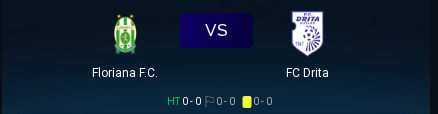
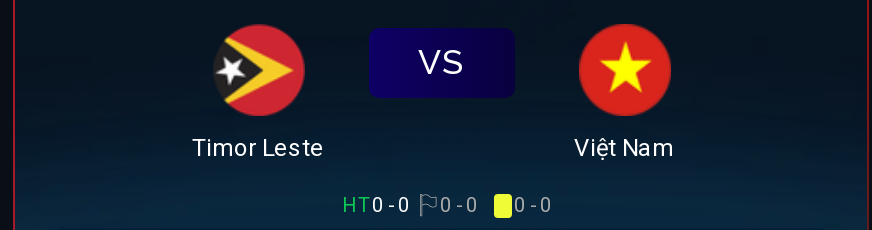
[91,11,157,79] [image] | Floriana F.C. -> [192,22,324,161] [image] | Timor Leste
[285,10,331,79] [image] | FC Drita -> [574,22,674,161] [image] | Việt Nam

